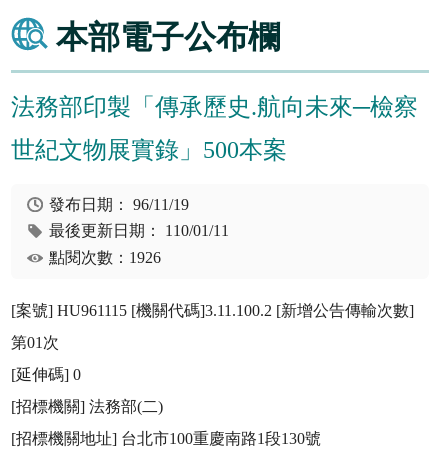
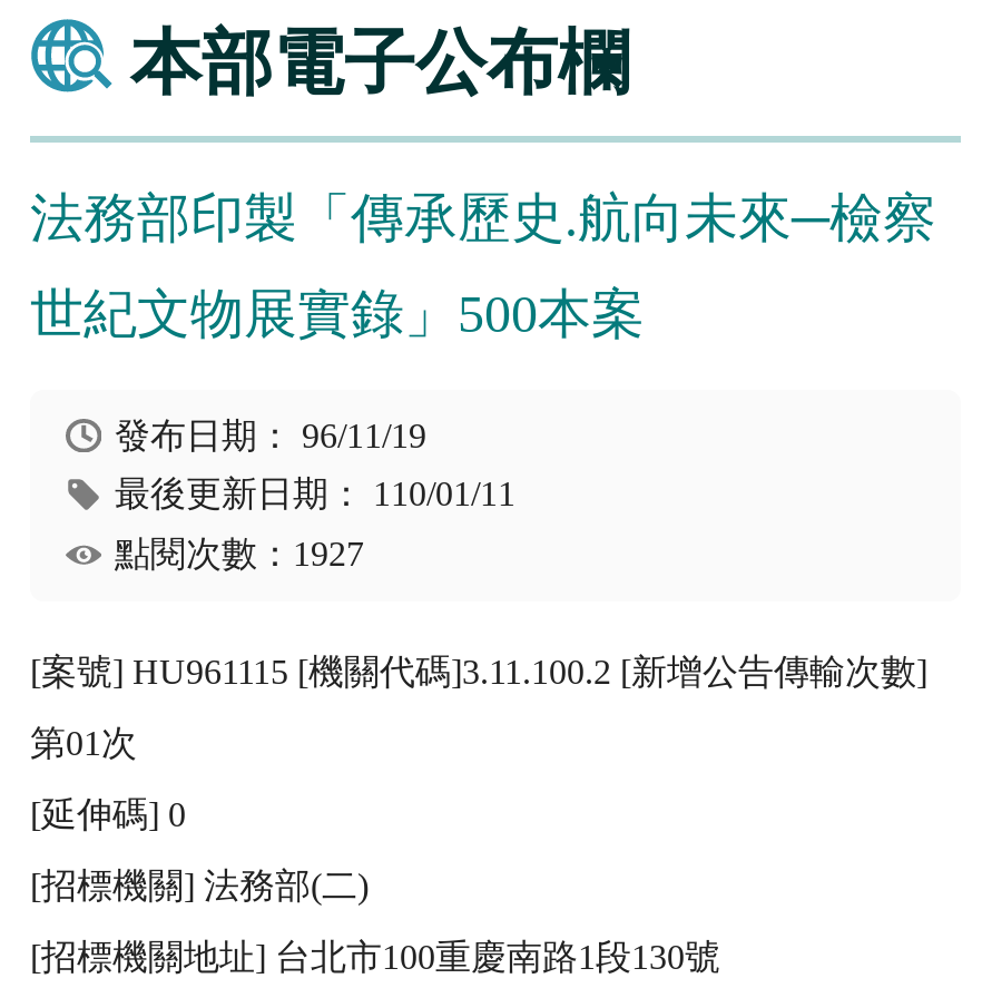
[49,249,161,266] 點閱次數：1926 -> [115,534,364,572] 點閱次數：1927

